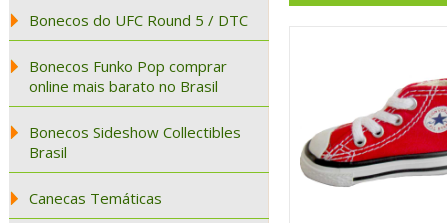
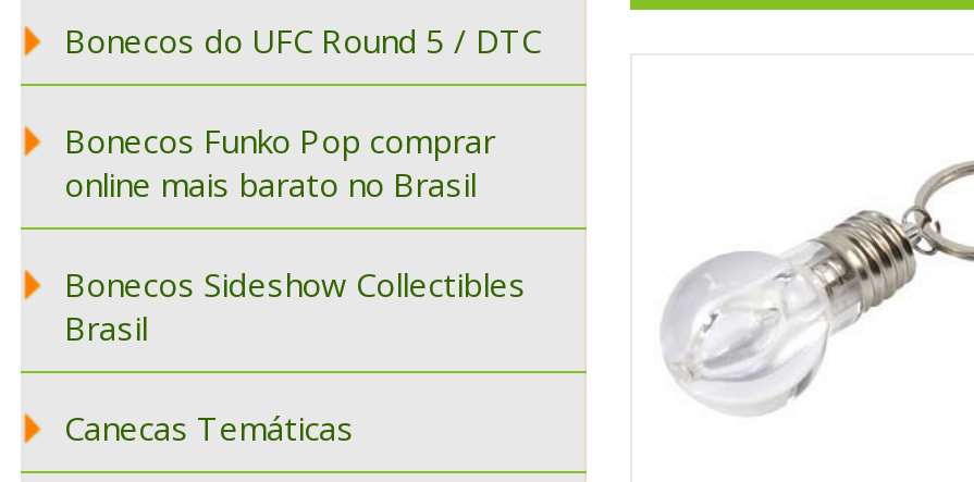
[300,76,444,190] [image] -> [654,160,967,417] [image]

